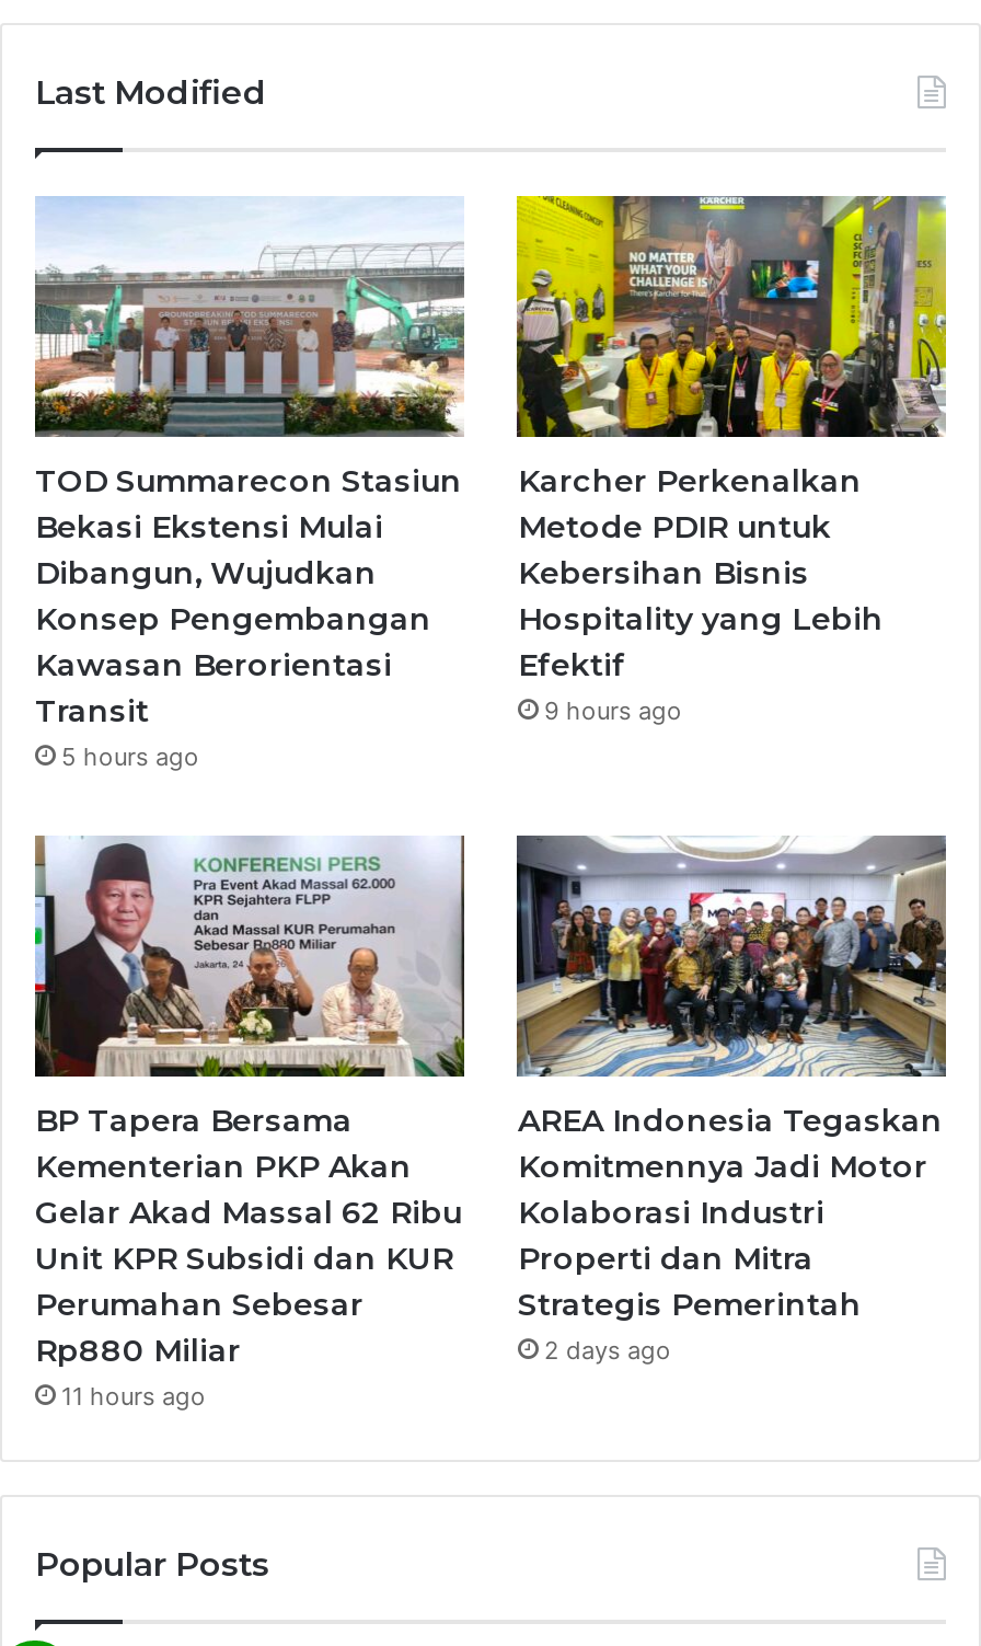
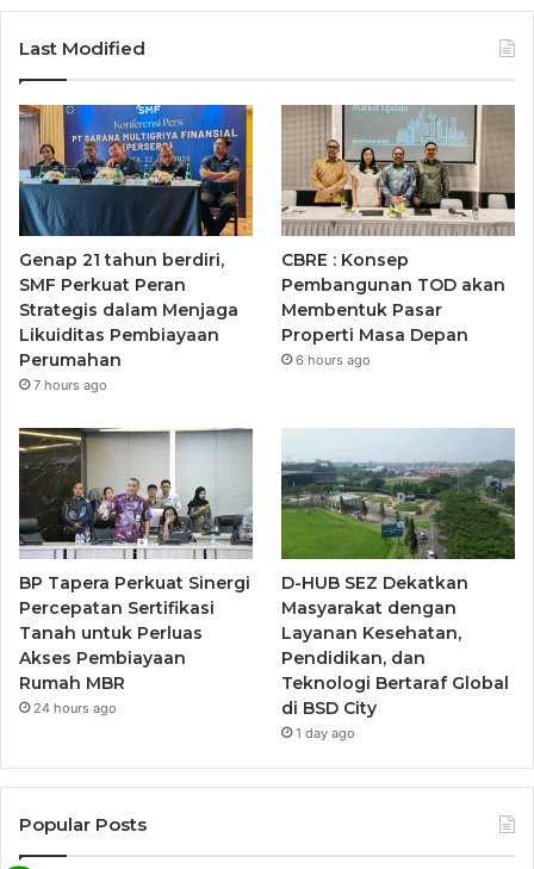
[33,196,466,772] [image] | TOD Summarecon Stasiun | Bekasi Ekstensi Mulai | Dibangun, Wujudkan | Konsep Pengembangan | Kawasan Berorientasi | Transit | 5 hours ago -> [18,104,254,393] [image] | Genap 21 tahun berdiri, | SMF Perkuat Peran | Strategis dalam Menjaga | Likuiditas Pembiayaan | Perumahan | 7 hours ago
[515,194,948,726] [image] | Karcher Perkenalkan | Metode PDIR untuk | Kebersihan Bisnis | Hospitality yang Lebih | Efektif | 9 hours ago -> [280,104,516,368] [image] | CBRE : Konsep | Pembangunan TOD akan | Membentuk Pasar | Properti Masa Depan | 6 hours ago
[33,836,464,1413] [image] | BP Tapera Bersama | Kementerian PKP Akan | Gelar Akad Massal 62 Ribu | Unit KPR Subsidi dan KUR | Perumahan Sebesar | Rp880 Miliar | 11 hours ago -> [18,427,253,717] [image] | BP Tapera Perkuat Sinergi | Percepatan Sertifikasi | Tanah untuk Perluas | Akses Pembiayaan | Rumah MBR | 24 hours ago
[515,836,946,1367] [image] | AREA Indonesia Tegaskan | Komitmennya Jadi Motor | Kolaborasi Industri | Properti dan Mitra | Strategis Pemerintah | 2 days ago -> [281,428,515,742] [image] | D-HUB SEZ Dekatkan | Masyarakat dengan | Layanan Kesehatan, | Pendidikan, dan | Teknologi Bertaraf Global | di BSD City | 1 day ago

